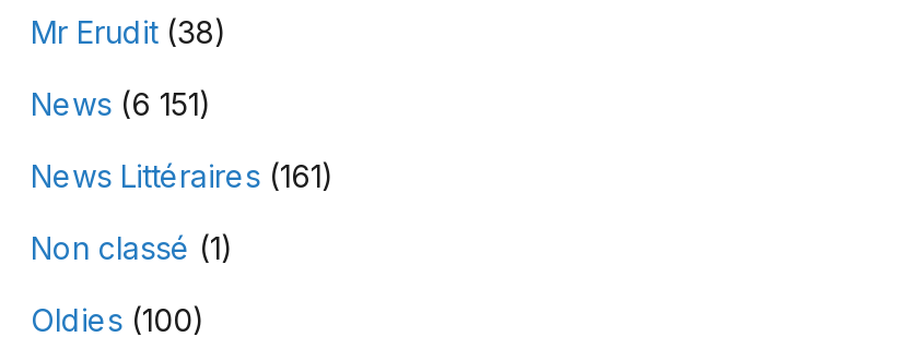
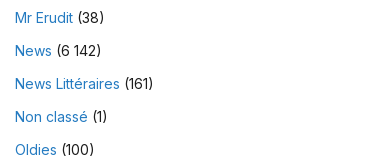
[31,85,212,122] News (6 151) -> [15,42,102,59] News (6 142)

